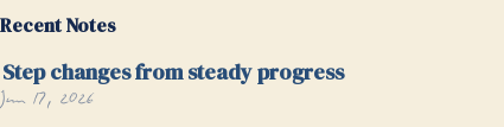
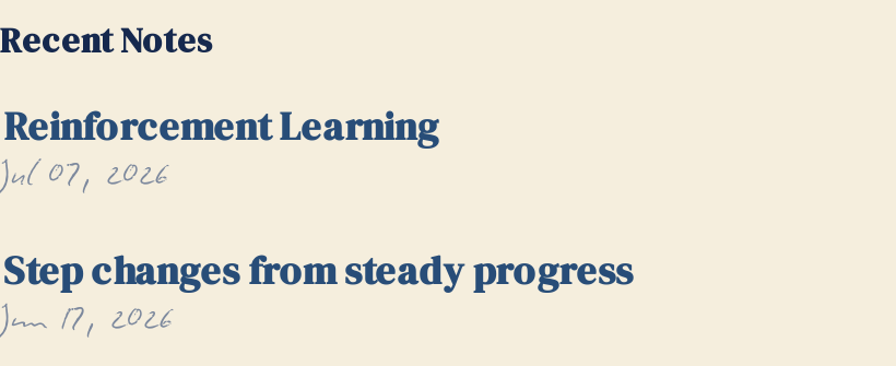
none -> [0,98,438,212] Reinforcement Learning | Jul 07, 2026

